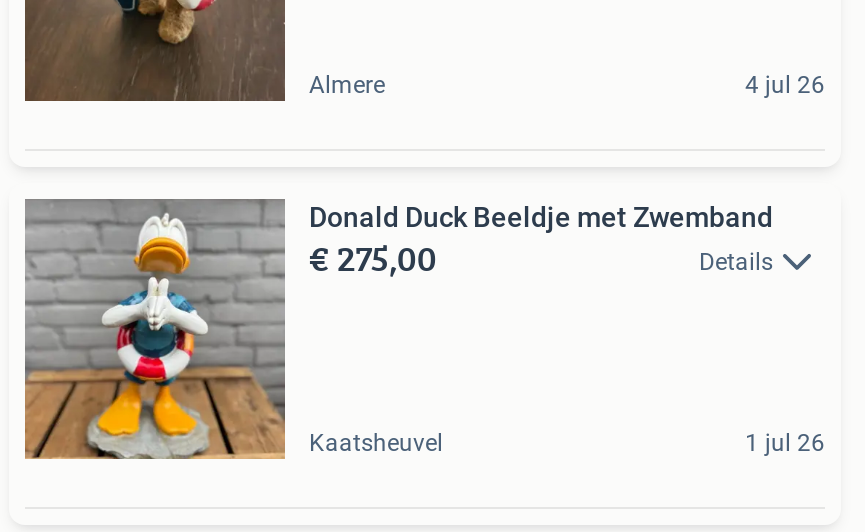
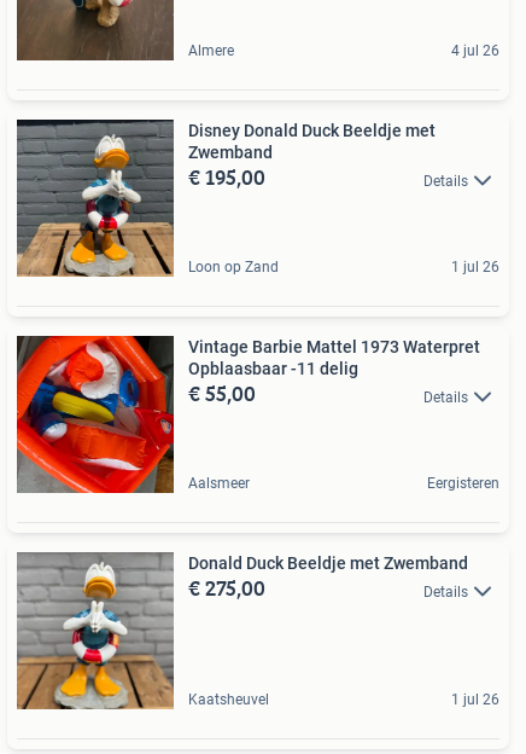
none -> [16,335,480,494] [image] | Vintage Barbie Mattel 1973 Waterpret | Opblaasbaar -11 delig | € 55,00 | Details
none -> [17,120,468,277] [image] | Disney Donald Duck Beeldje met | Zwemband | € 195,00 | Details
none -> [188,259,499,276] Loon op Zand | 1 jul 26
none -> [188,475,499,492] Aalsmeer | Eergisteren

